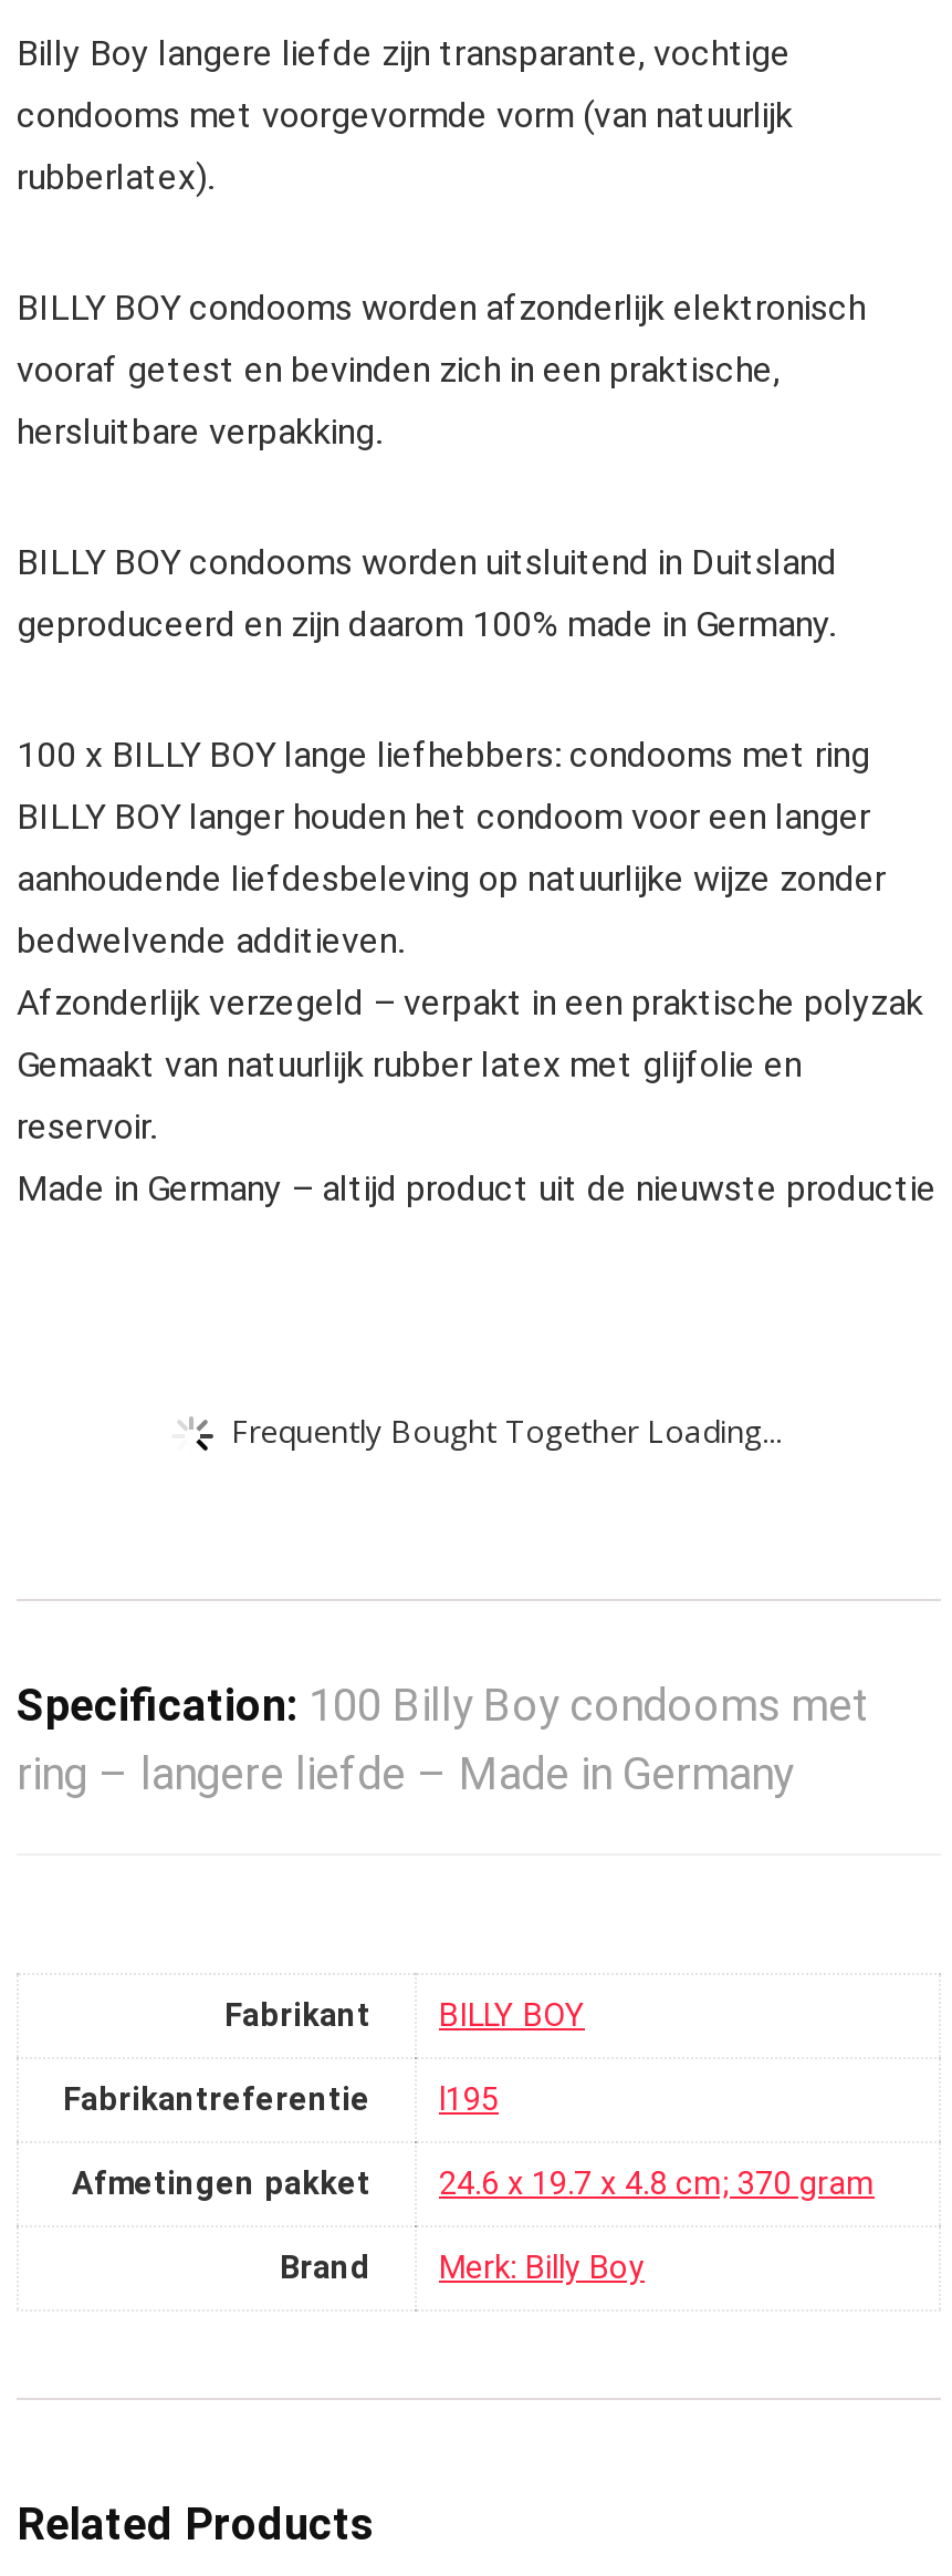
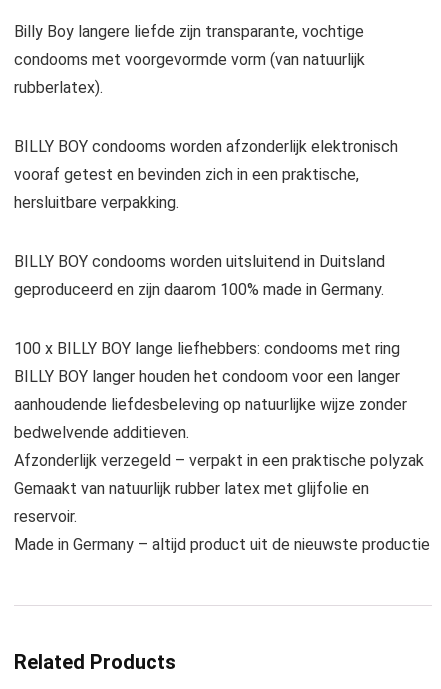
[231,1409,782,1451] Frequently Bought Together Loading... -> none
[17,1679,870,1801] Specification: 100 Billy Boy condooms met | ring – langere liefde – Made in Germany -> none
[63,1998,875,2288] Fabrikant | BILLY BOY | Fabrikantreferentie | l195 | Afmetingen pakket | 24.6 x 19.7 x 4.8 cm; 370 gram | Brand | Merk: Billy Boy -> none

